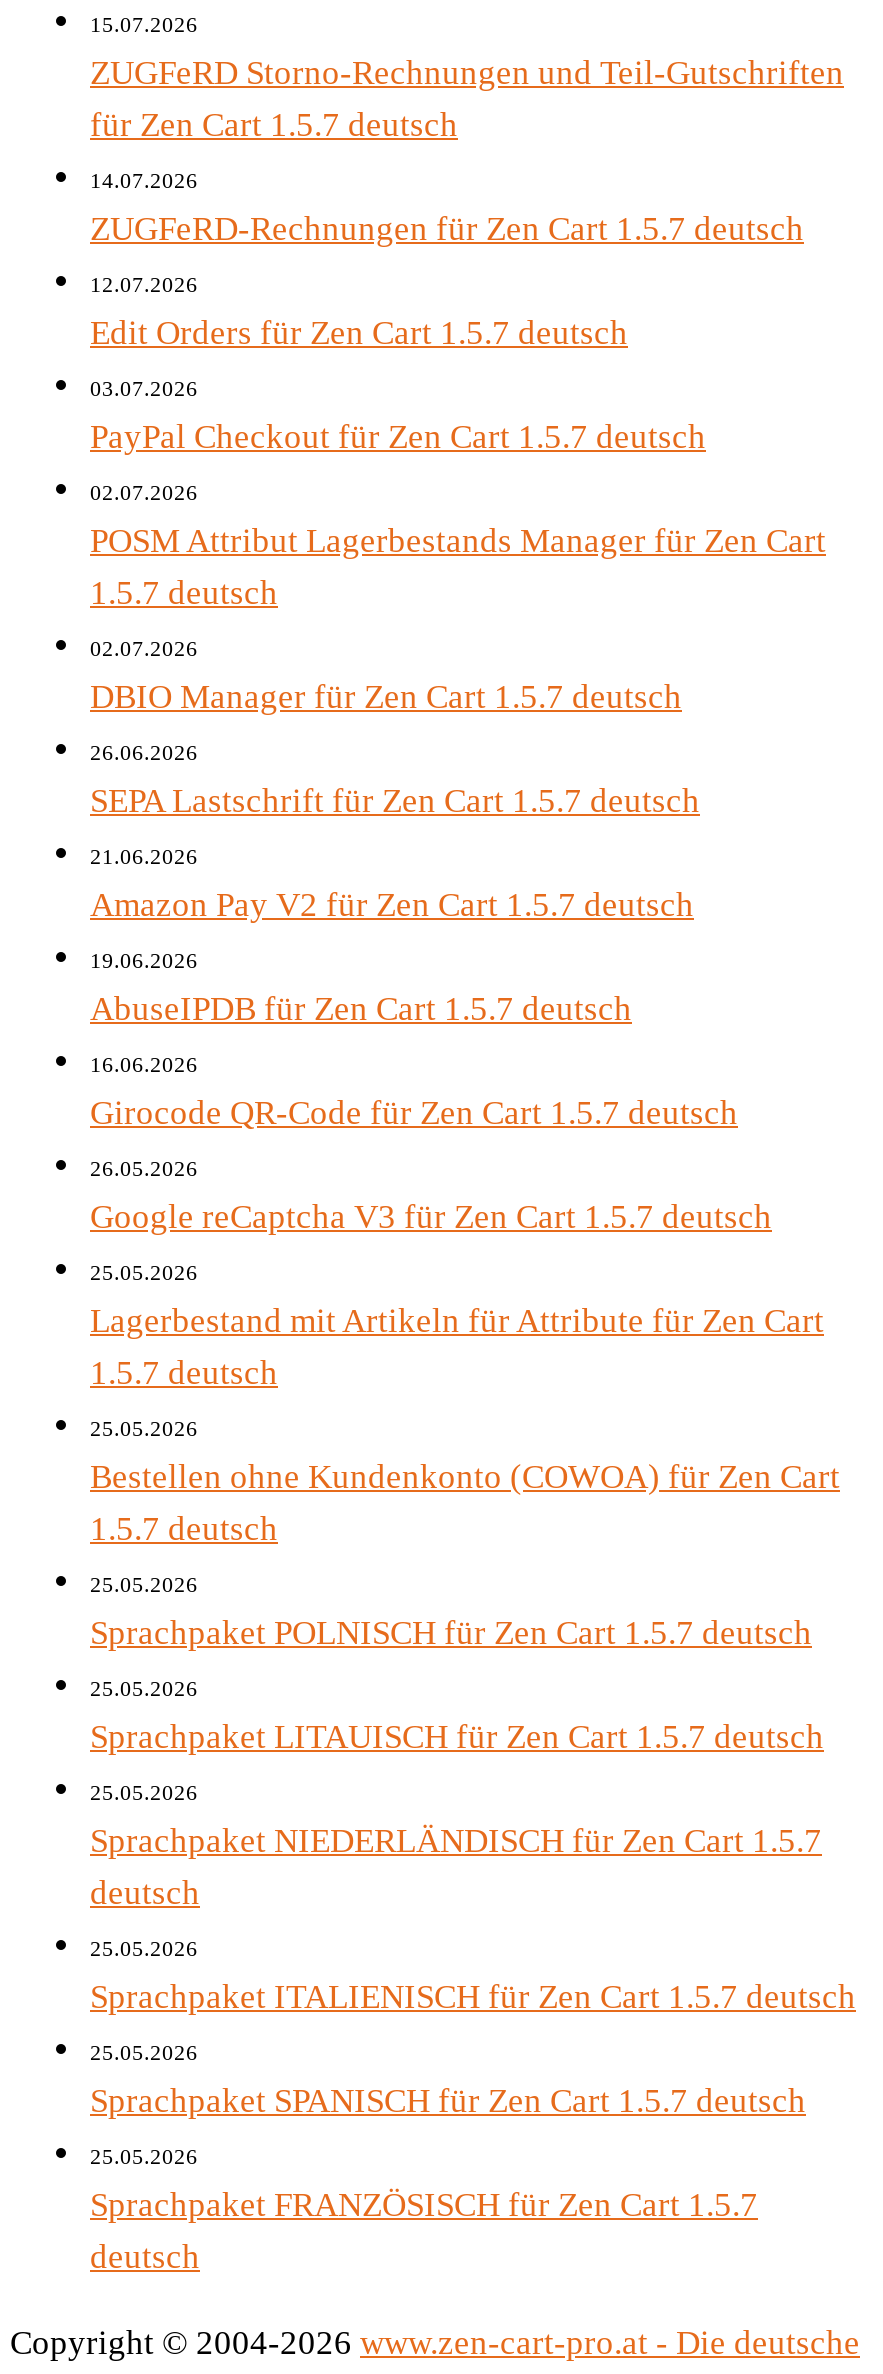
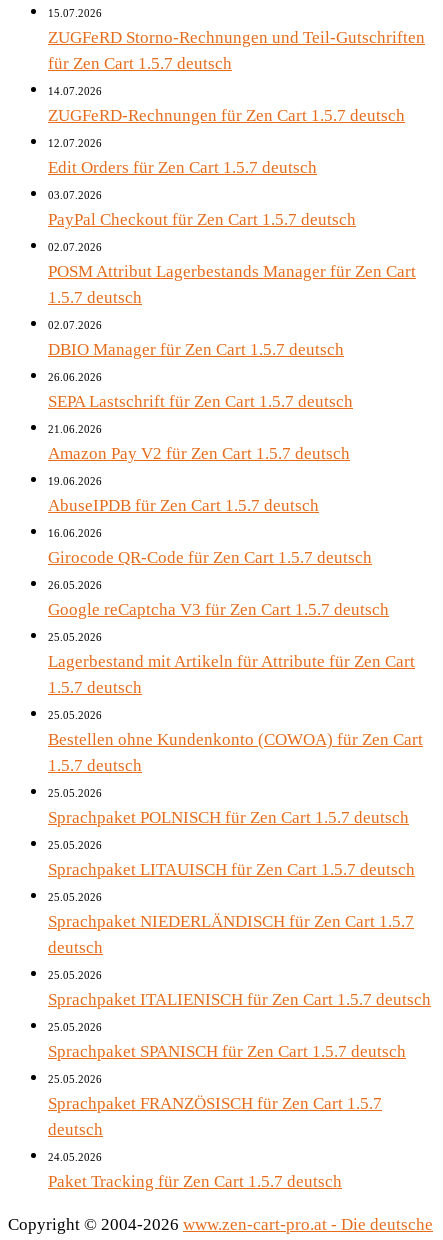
none -> [48,1151,342,1191] 24.05.2026 | Paket Tracking für Zen Cart 1.5.7 deutsch

